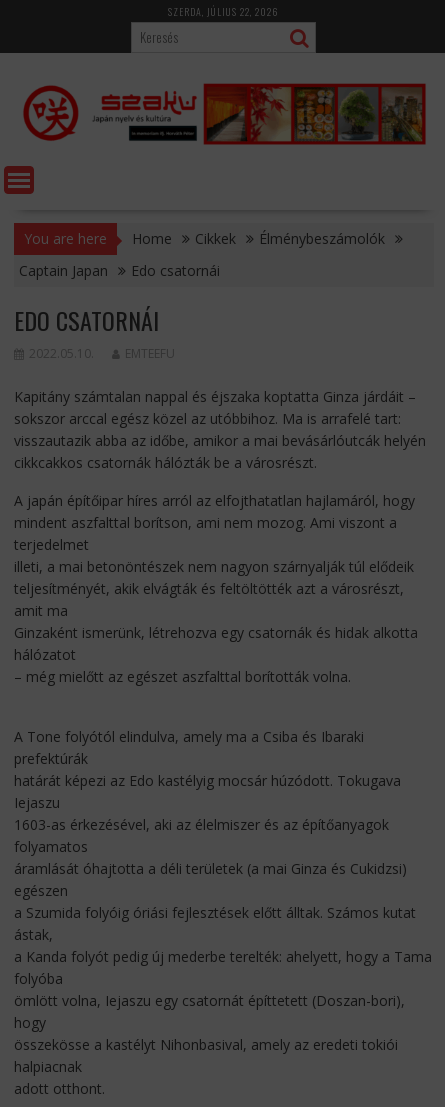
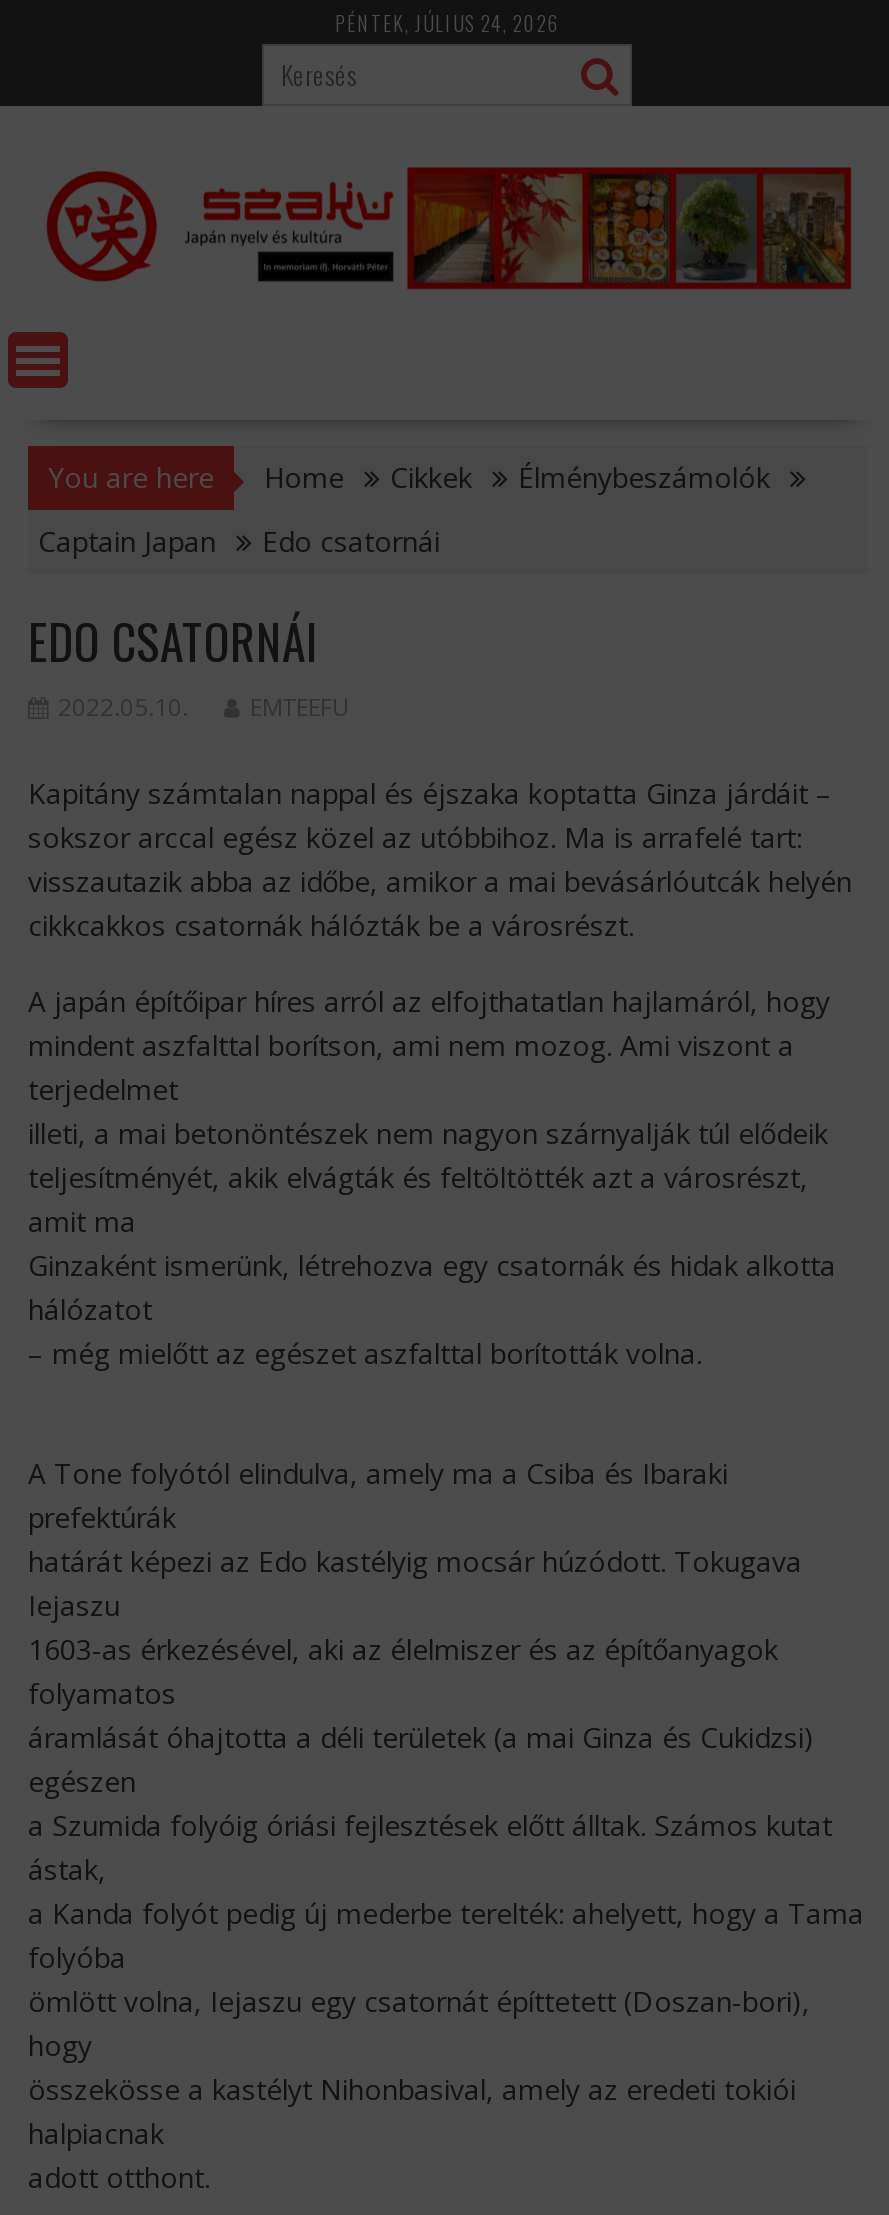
[168,4,279,19] SZERDA, JÚLIUS 22, 2026 -> [335,8,561,38] PÉNTEK, JÚLIUS 24, 2026

